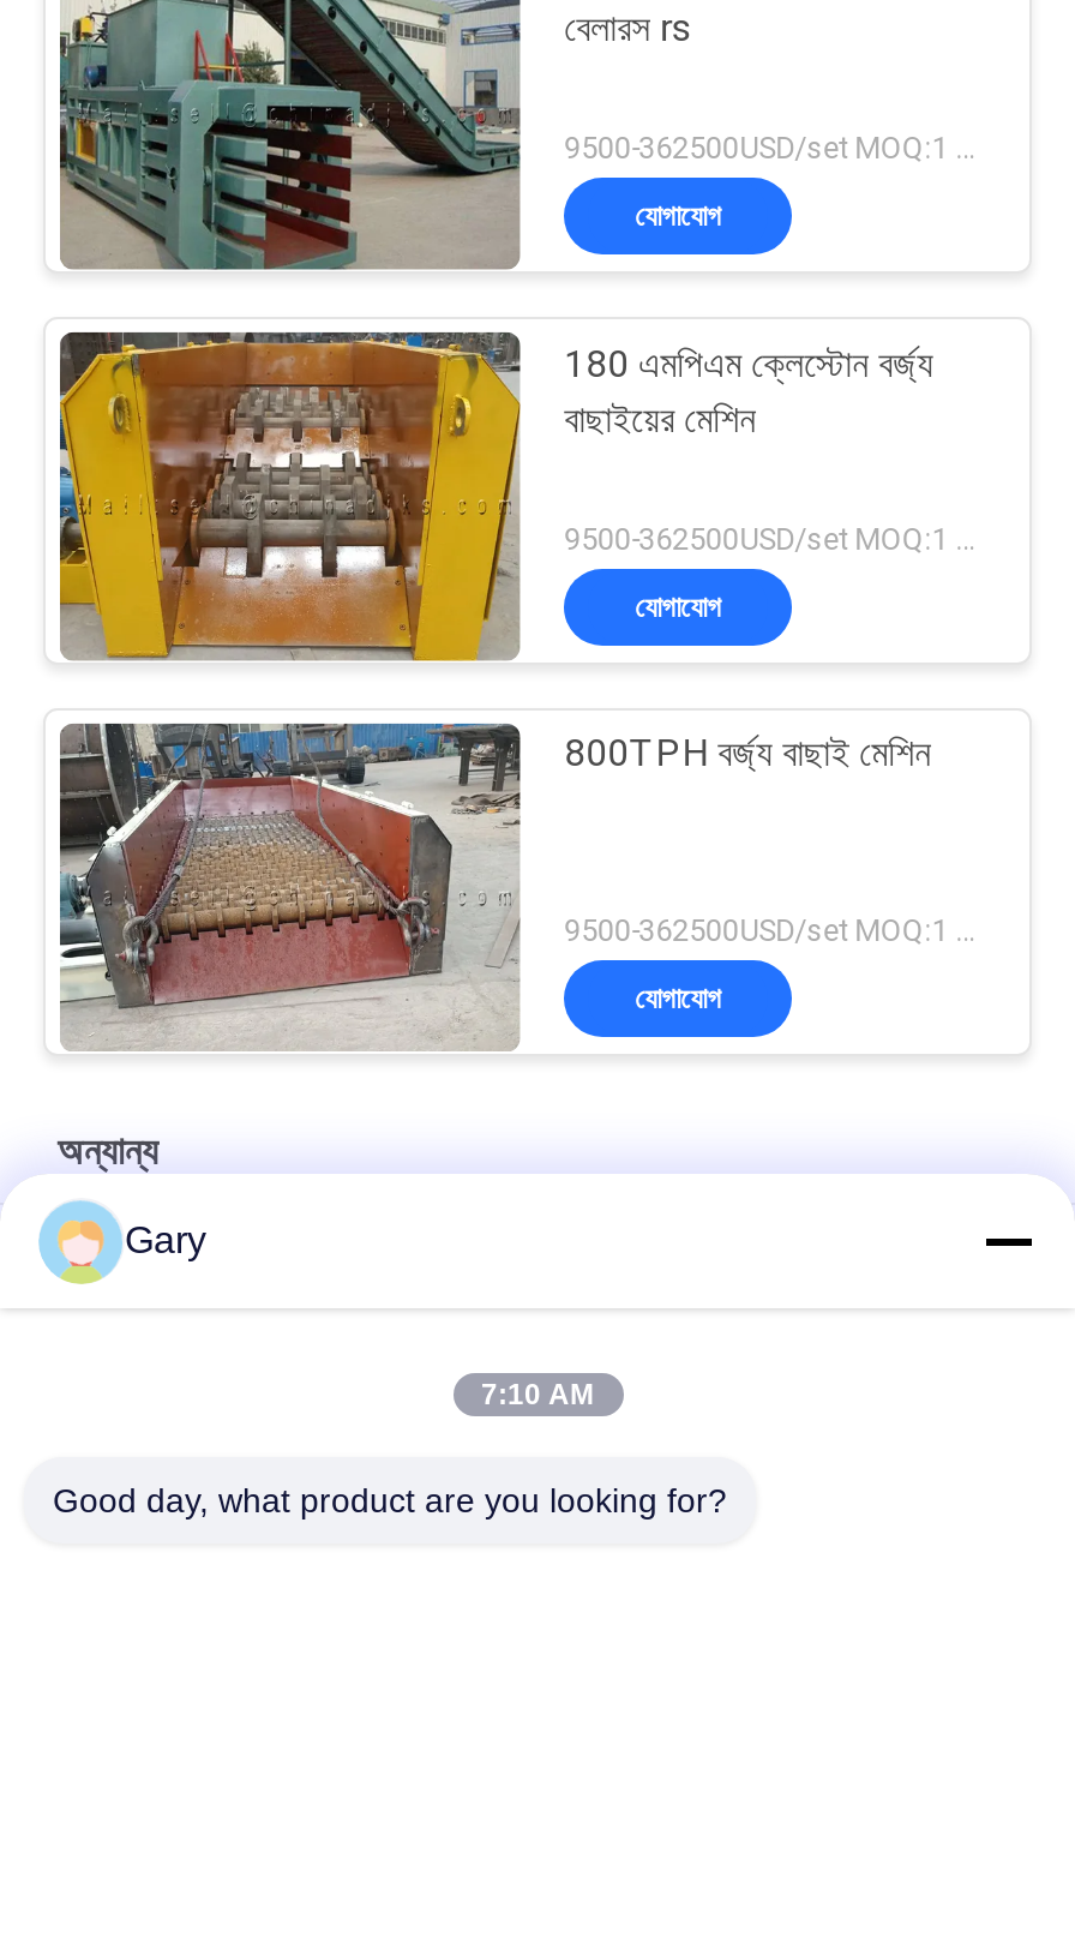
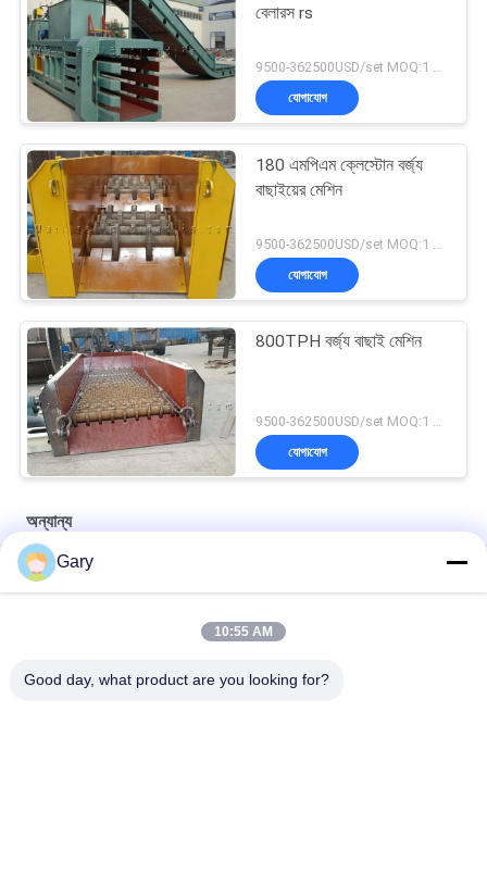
[481,1378,594,1411] 7:10 AM -> [214,624,273,639] 10:55 AM

